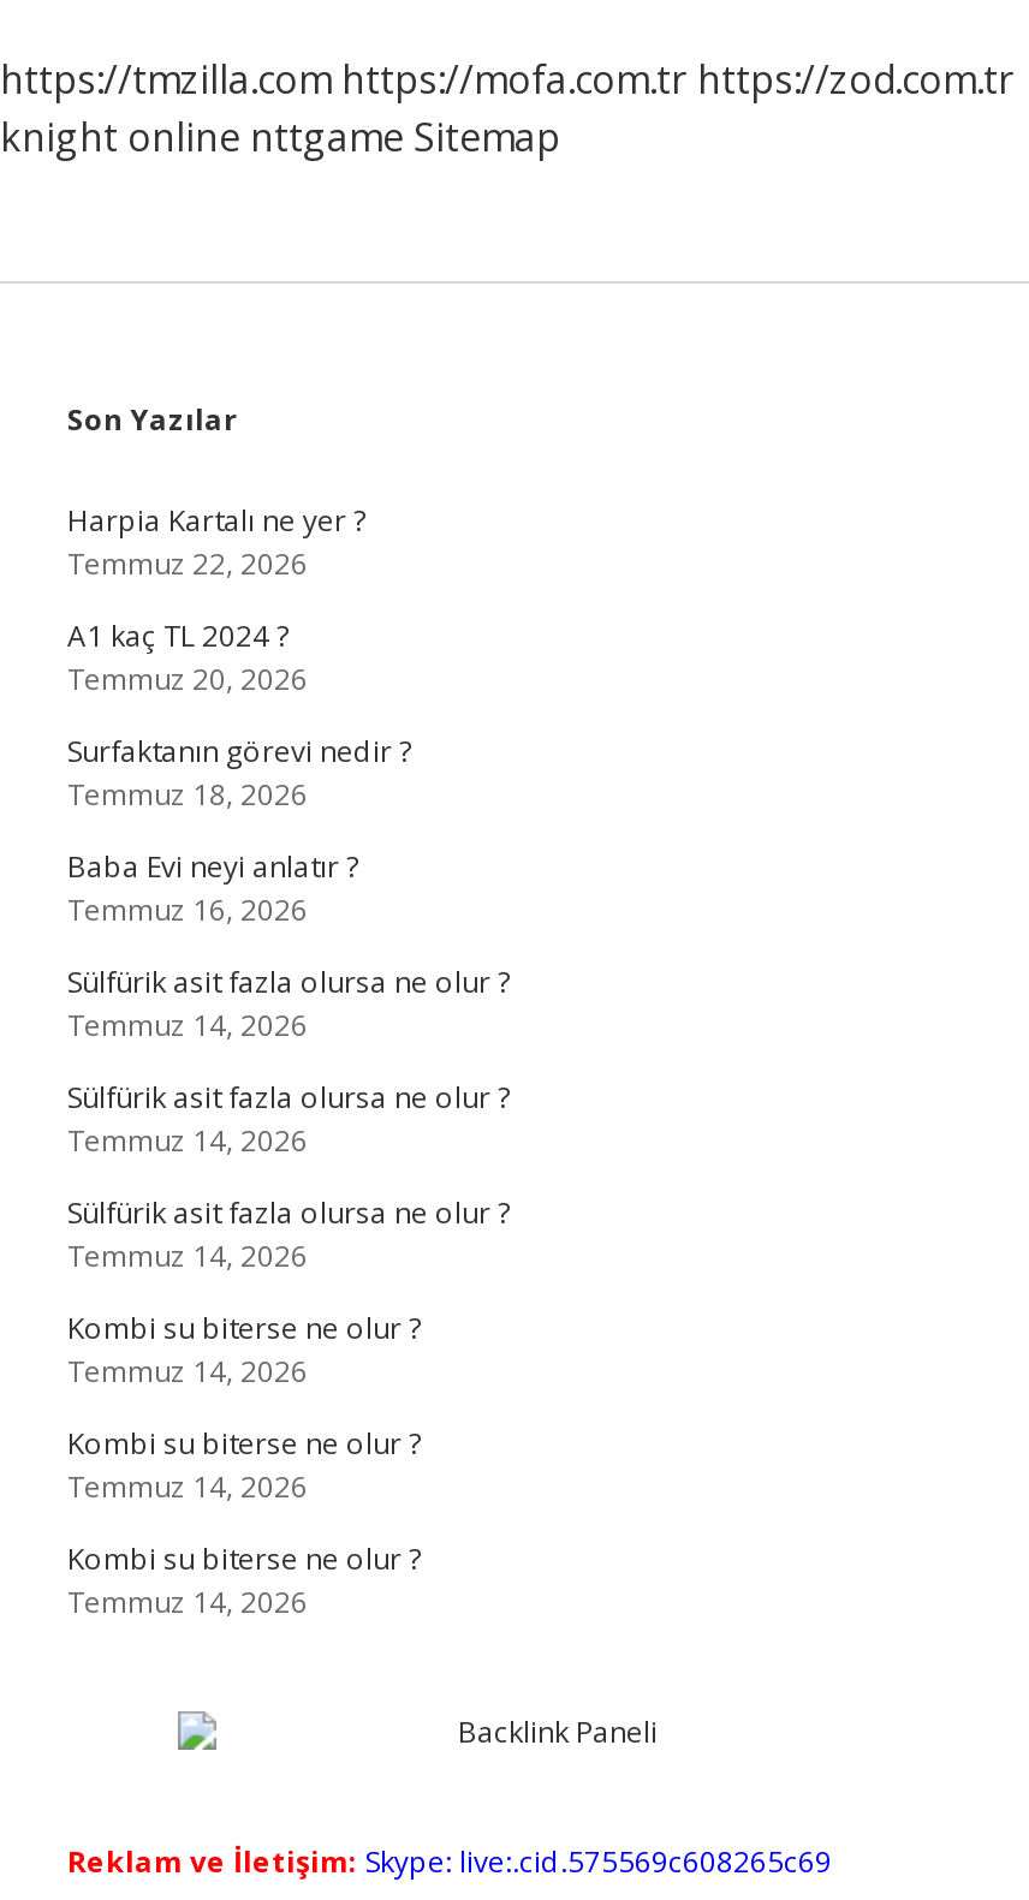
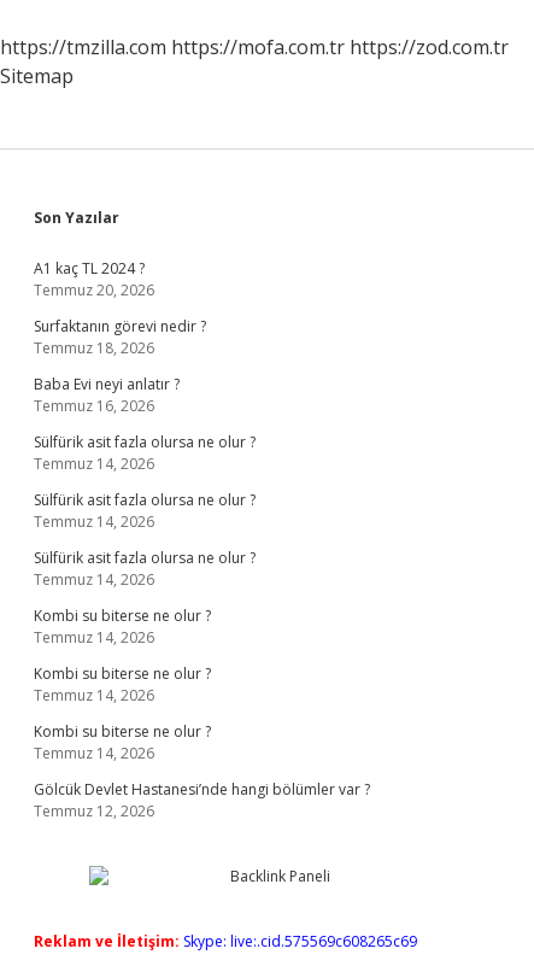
[0,111,560,163] knight online nttgame Sitemap -> [0,63,74,89] Sitemap
[67,500,365,584] Harpia Kartalı ne yer ? | Temmuz 22, 2026 -> none
moved [67,615,510,1622] -> [34,258,256,763]: A1 kaç TL 2024 ? | Temmuz 20, 2026 | Surfaktanın görevi nedir ? | ... | Kombi su biterse ne olur ? | Temmuz 14, 2026
none -> [34,779,370,821] Gölcük Devlet Hastanesi’nde hangi bölümler var ? | Temmuz 12, 2026

